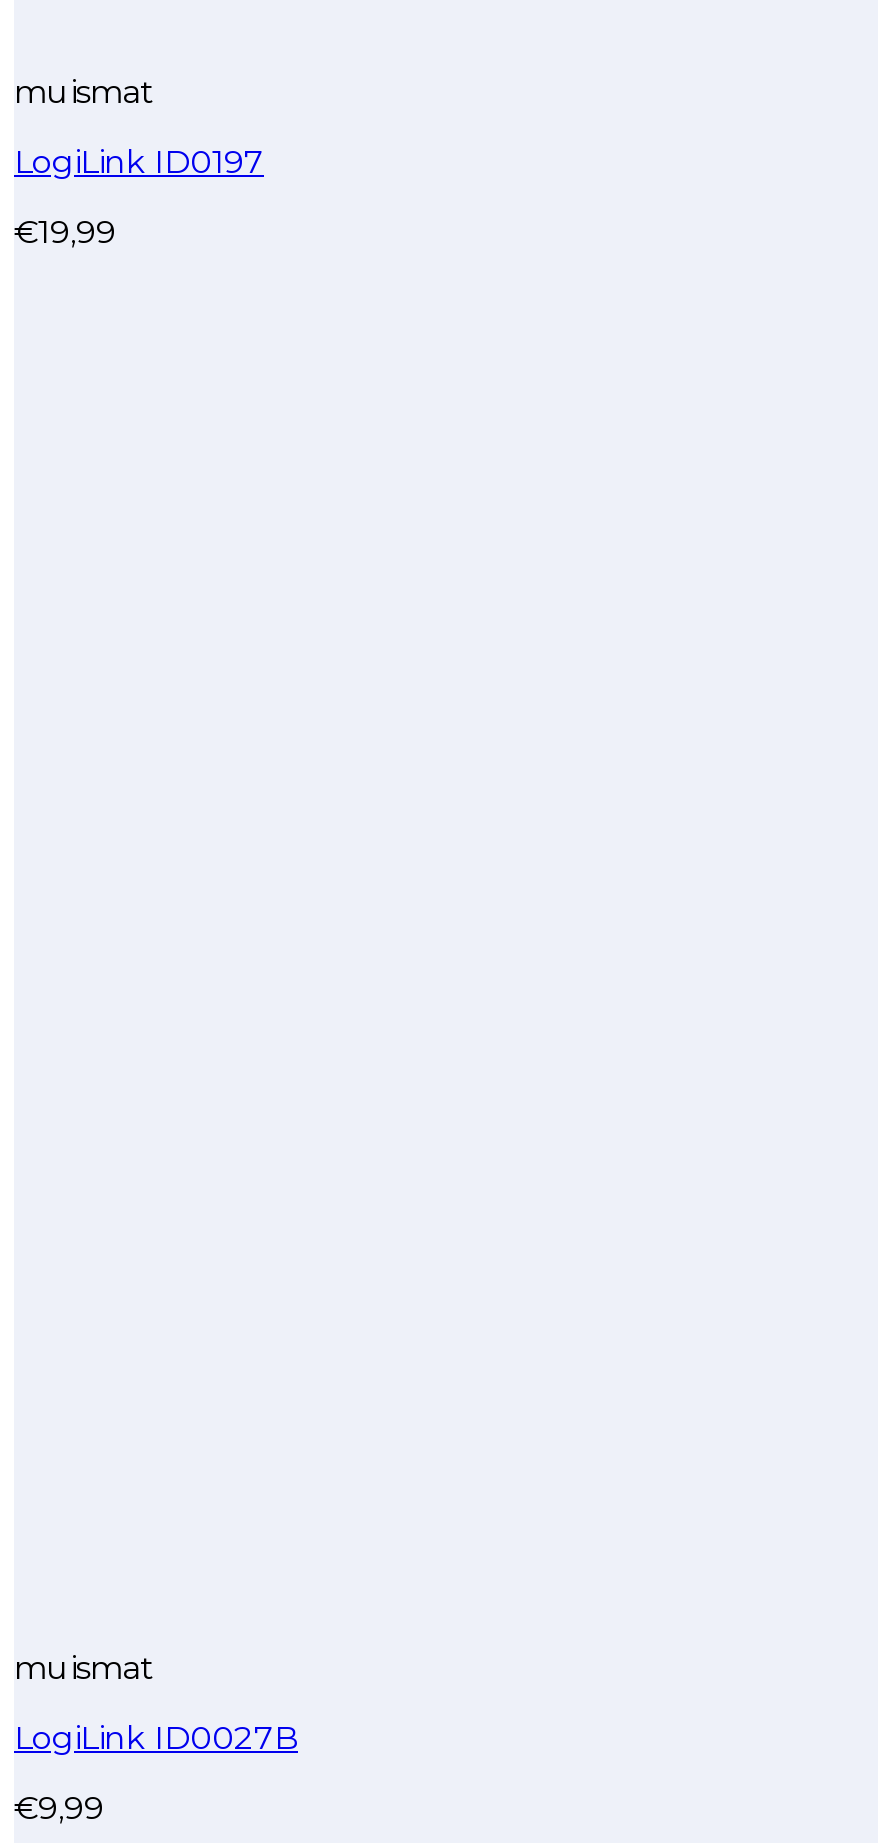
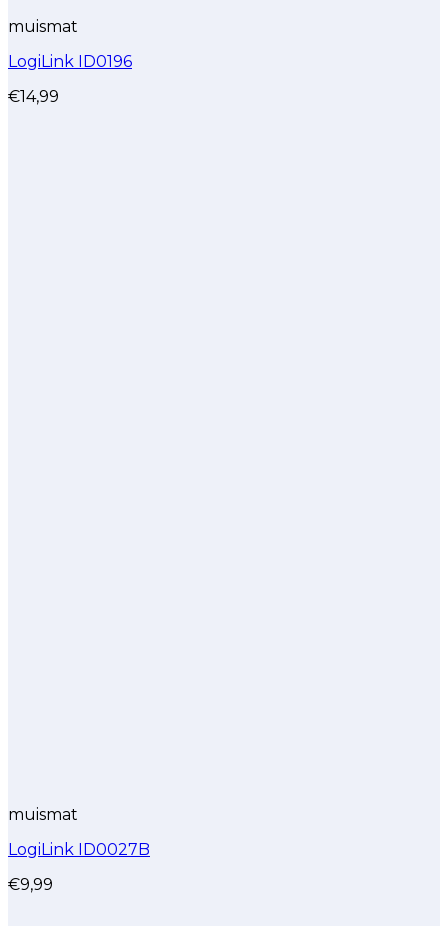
[14,143,264,181] LogiLink ID0197 -> [8,52,132,71] LogiLink ID0196
[14,213,116,251] €19,99 -> [8,87,59,106] €14,99

